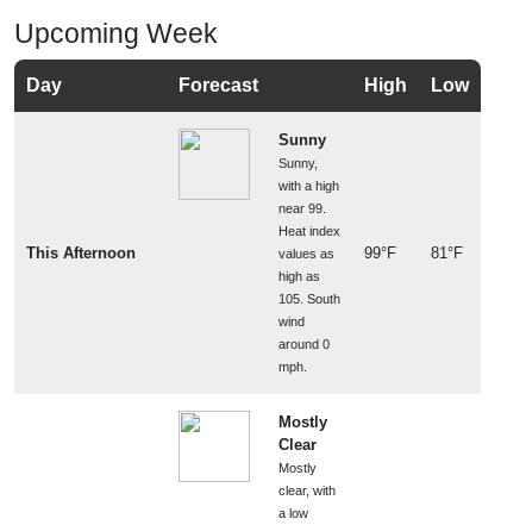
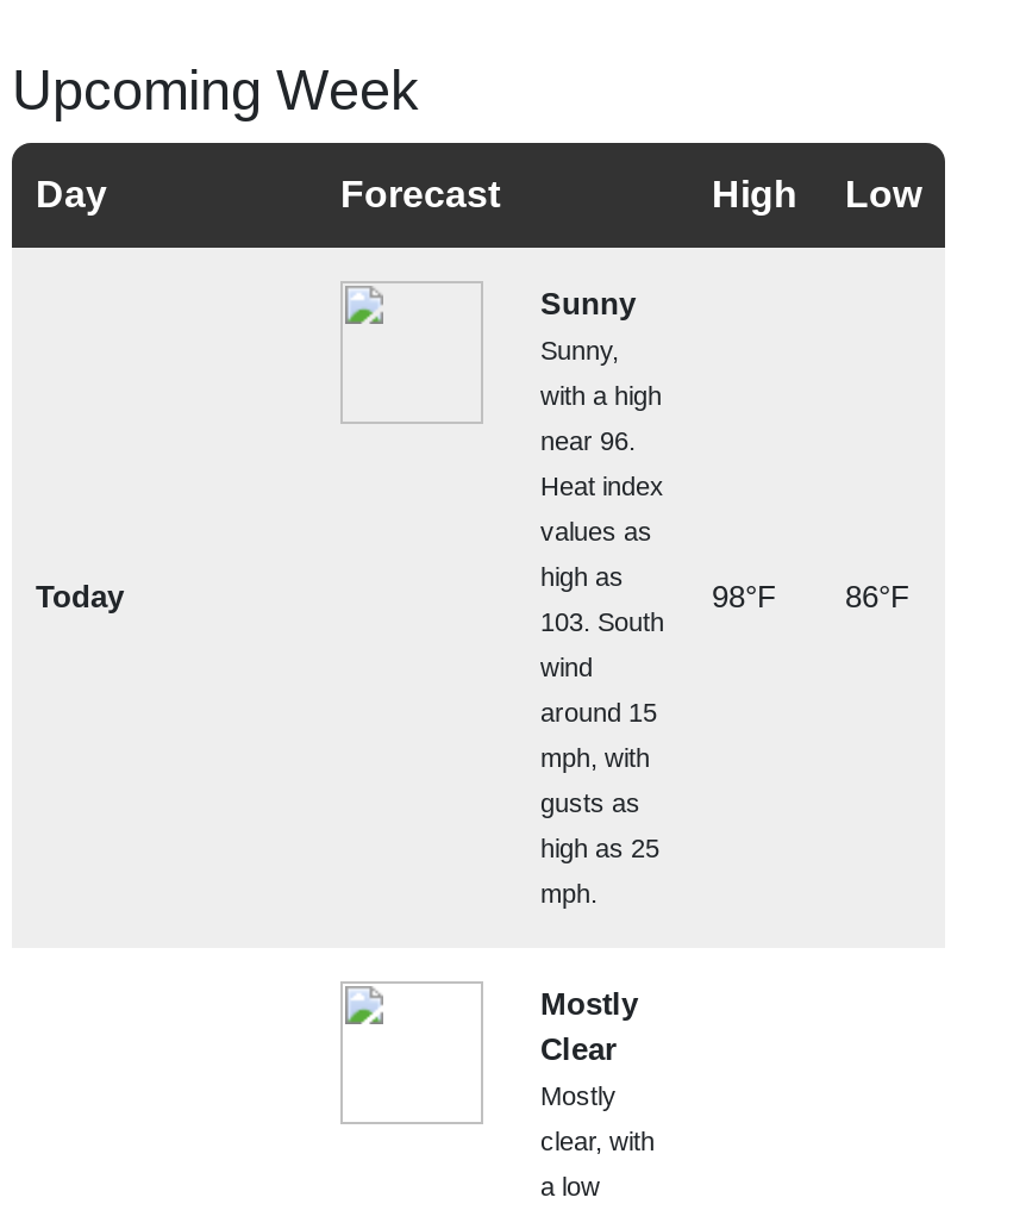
[278,201,326,215] near 99. -> [540,426,636,455] near 96.
[26,244,136,262] This Afternoon -> [36,579,124,615] Today
[364,244,463,262] 99°F | 81°F -> [712,579,909,615] 98°F | 86°F
[278,292,340,306] 105. South -> [540,607,664,636] 103. South
[278,337,330,351] around 0 -> [540,698,659,862] around 15 | mph, with | gusts as | high as 25

